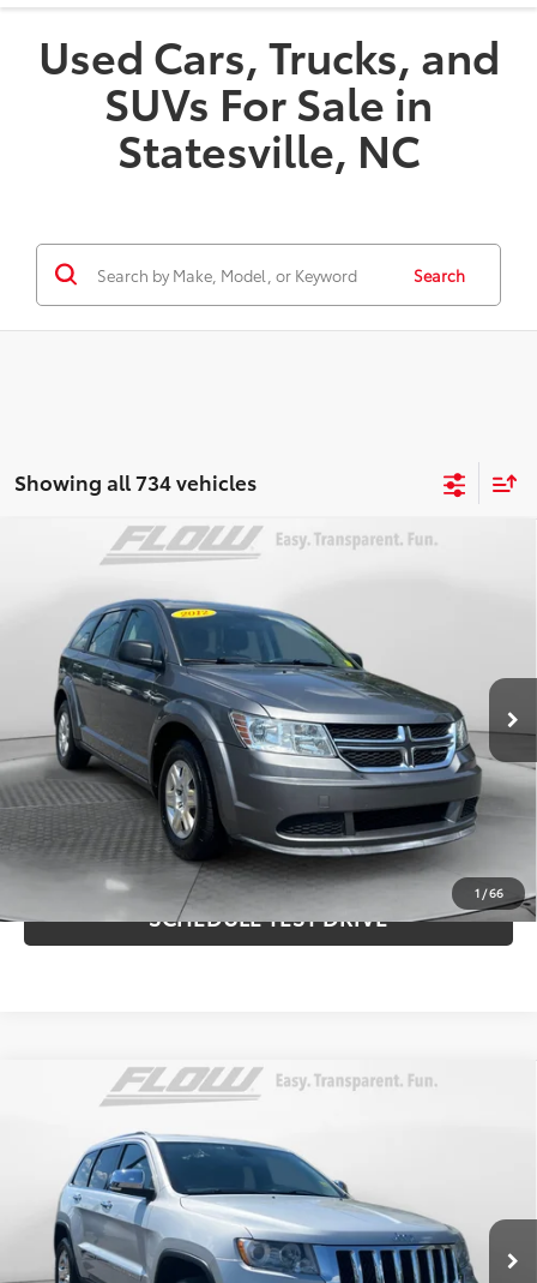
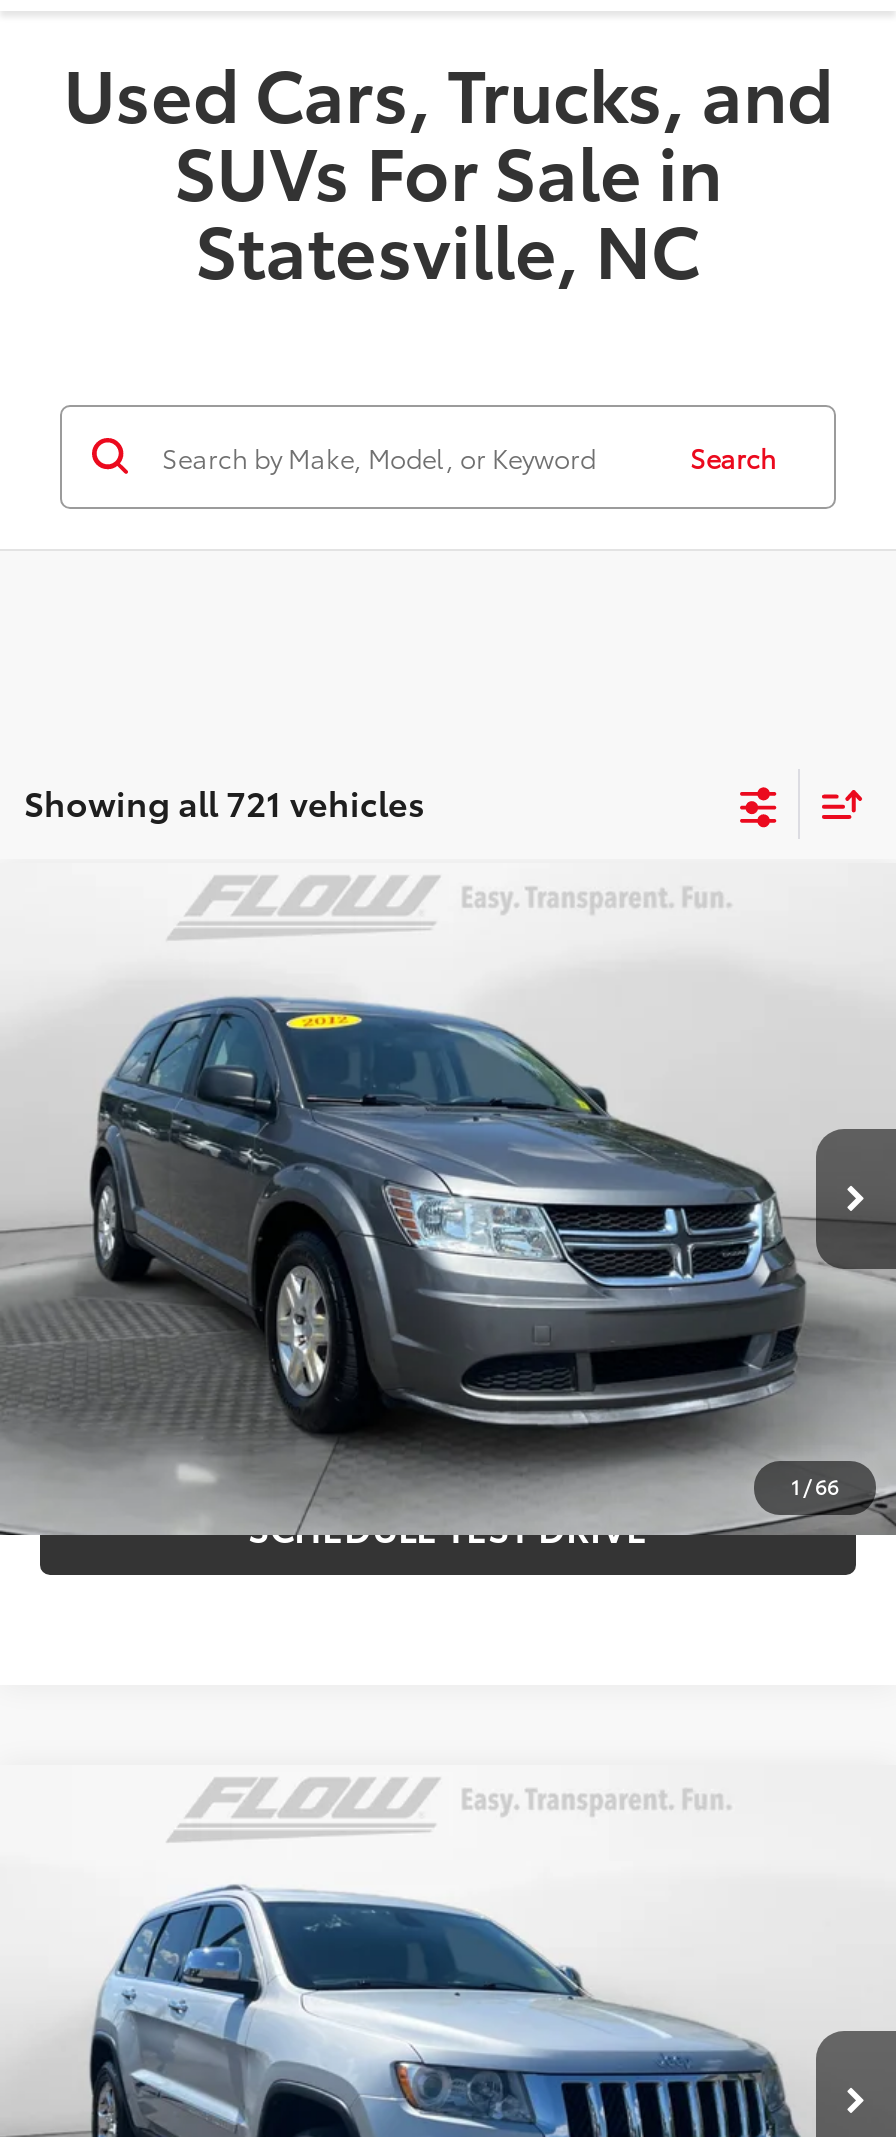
[14,467,257,496] Showing all 734 vehicles -> [24,777,424,825] Showing all 721 vehicles

